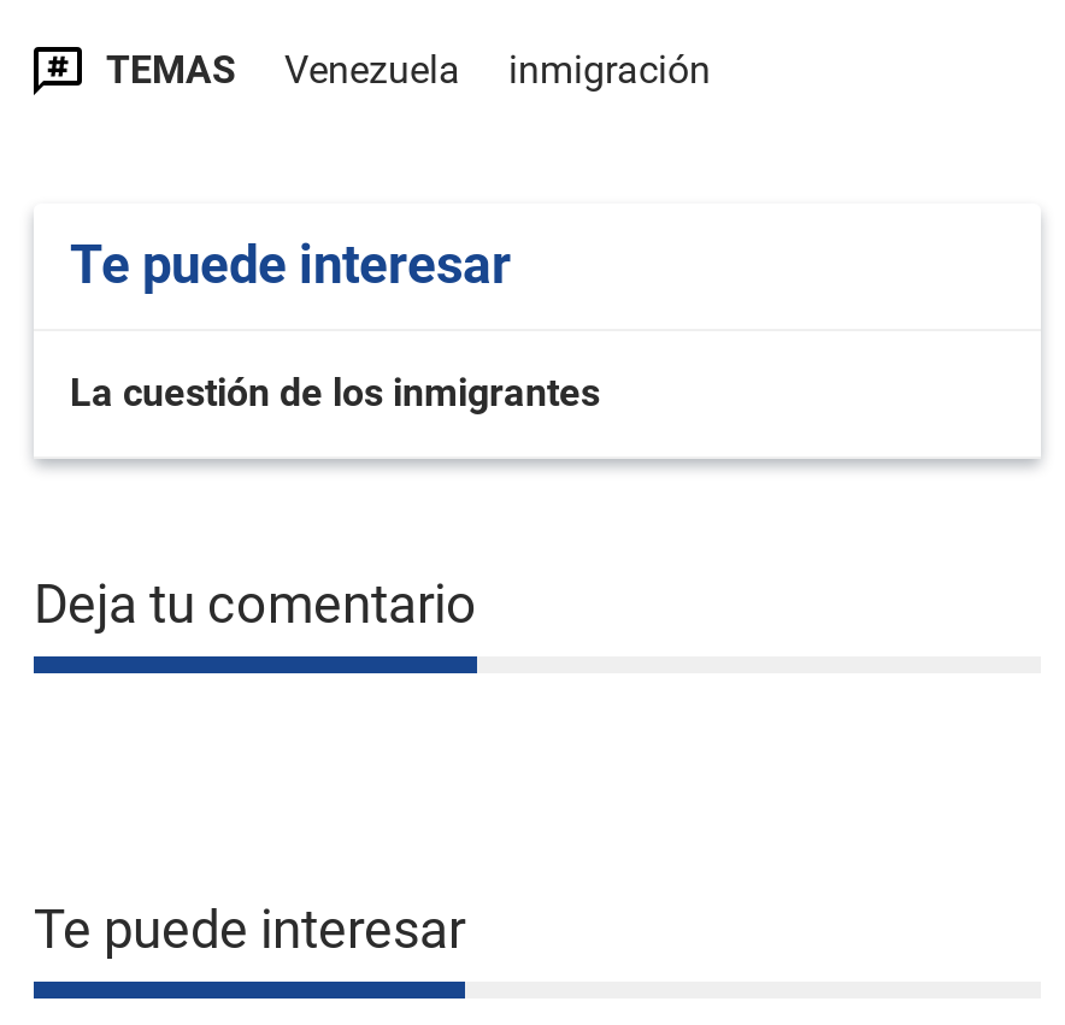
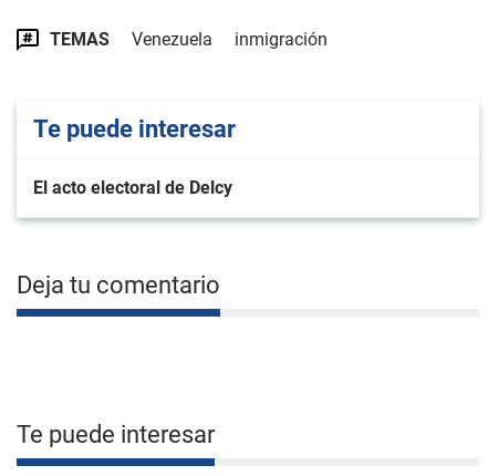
[70,370,600,416] La cuestión de los inmigrantes -> [33,177,232,198] El acto electoral de Delcy

